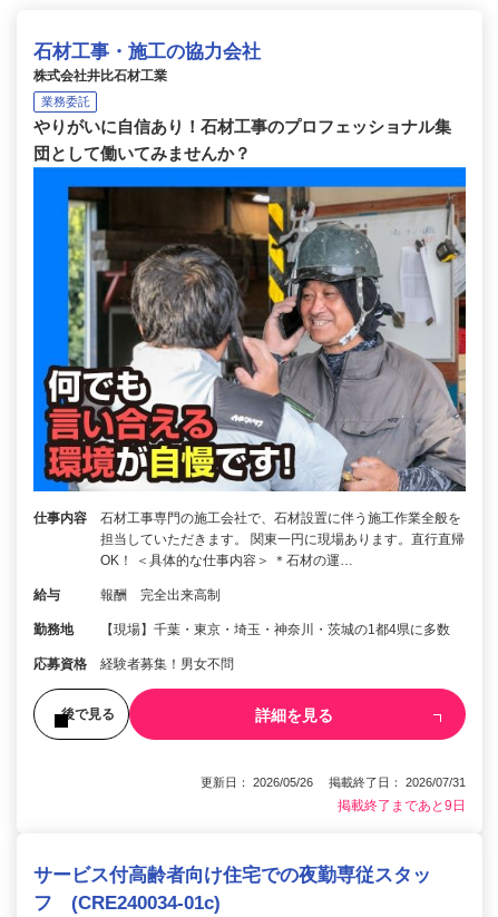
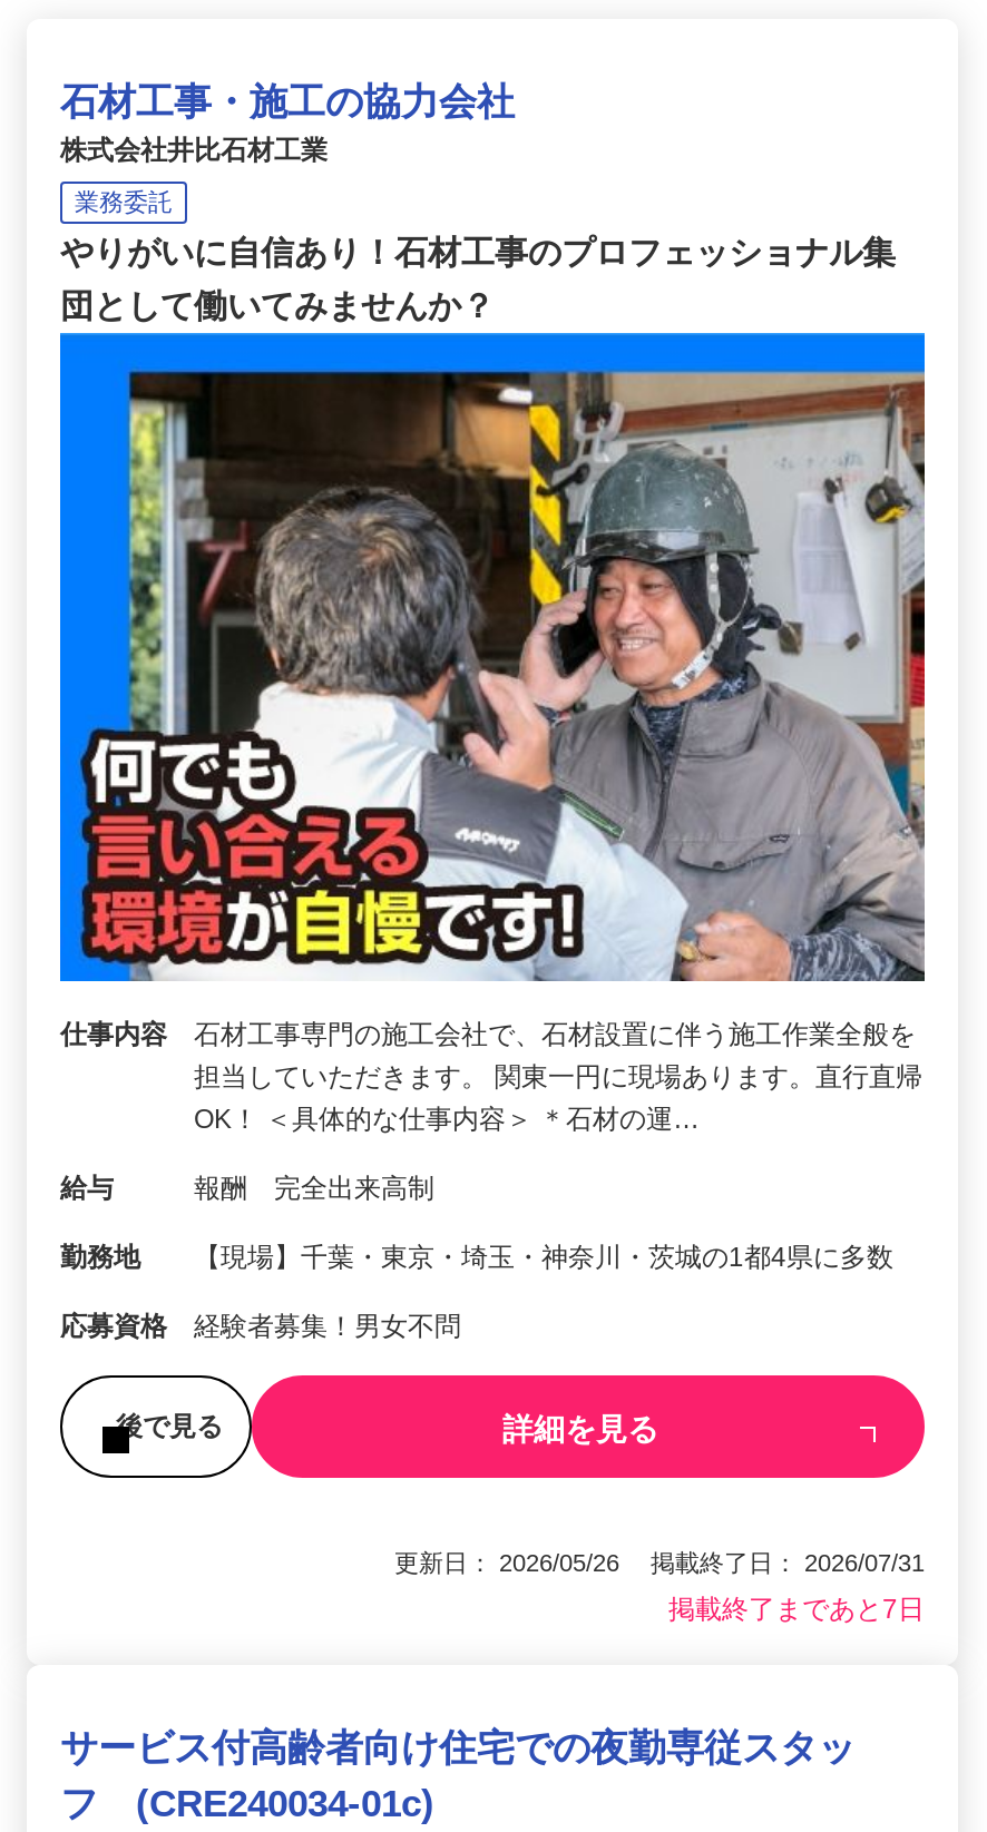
[338,798,466,813] 掲載終了まであと9日 -> [668,1594,925,1625] 掲載終了まであと7日

